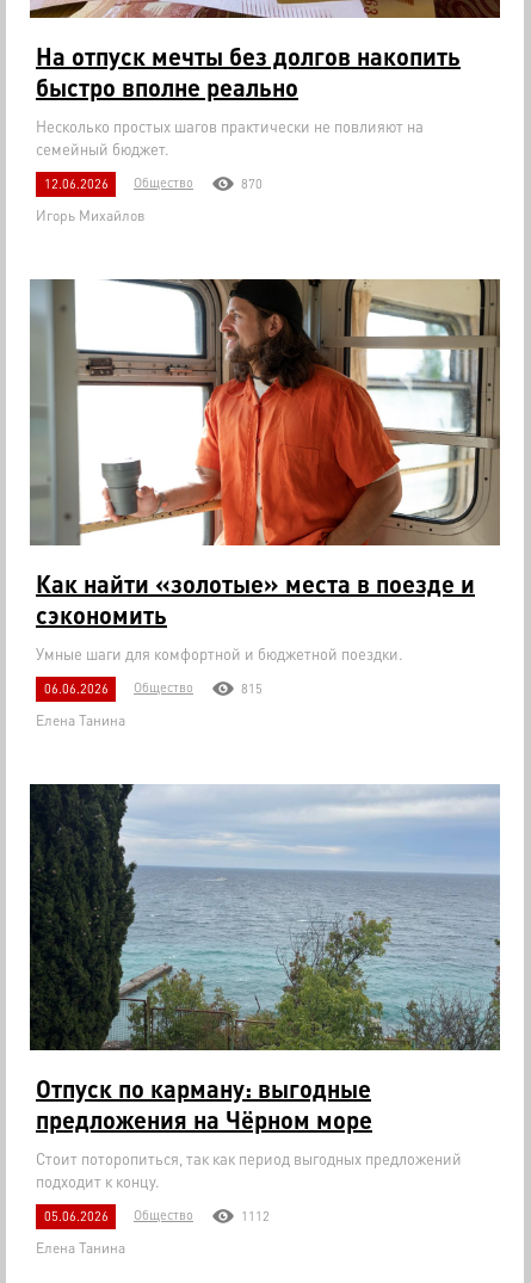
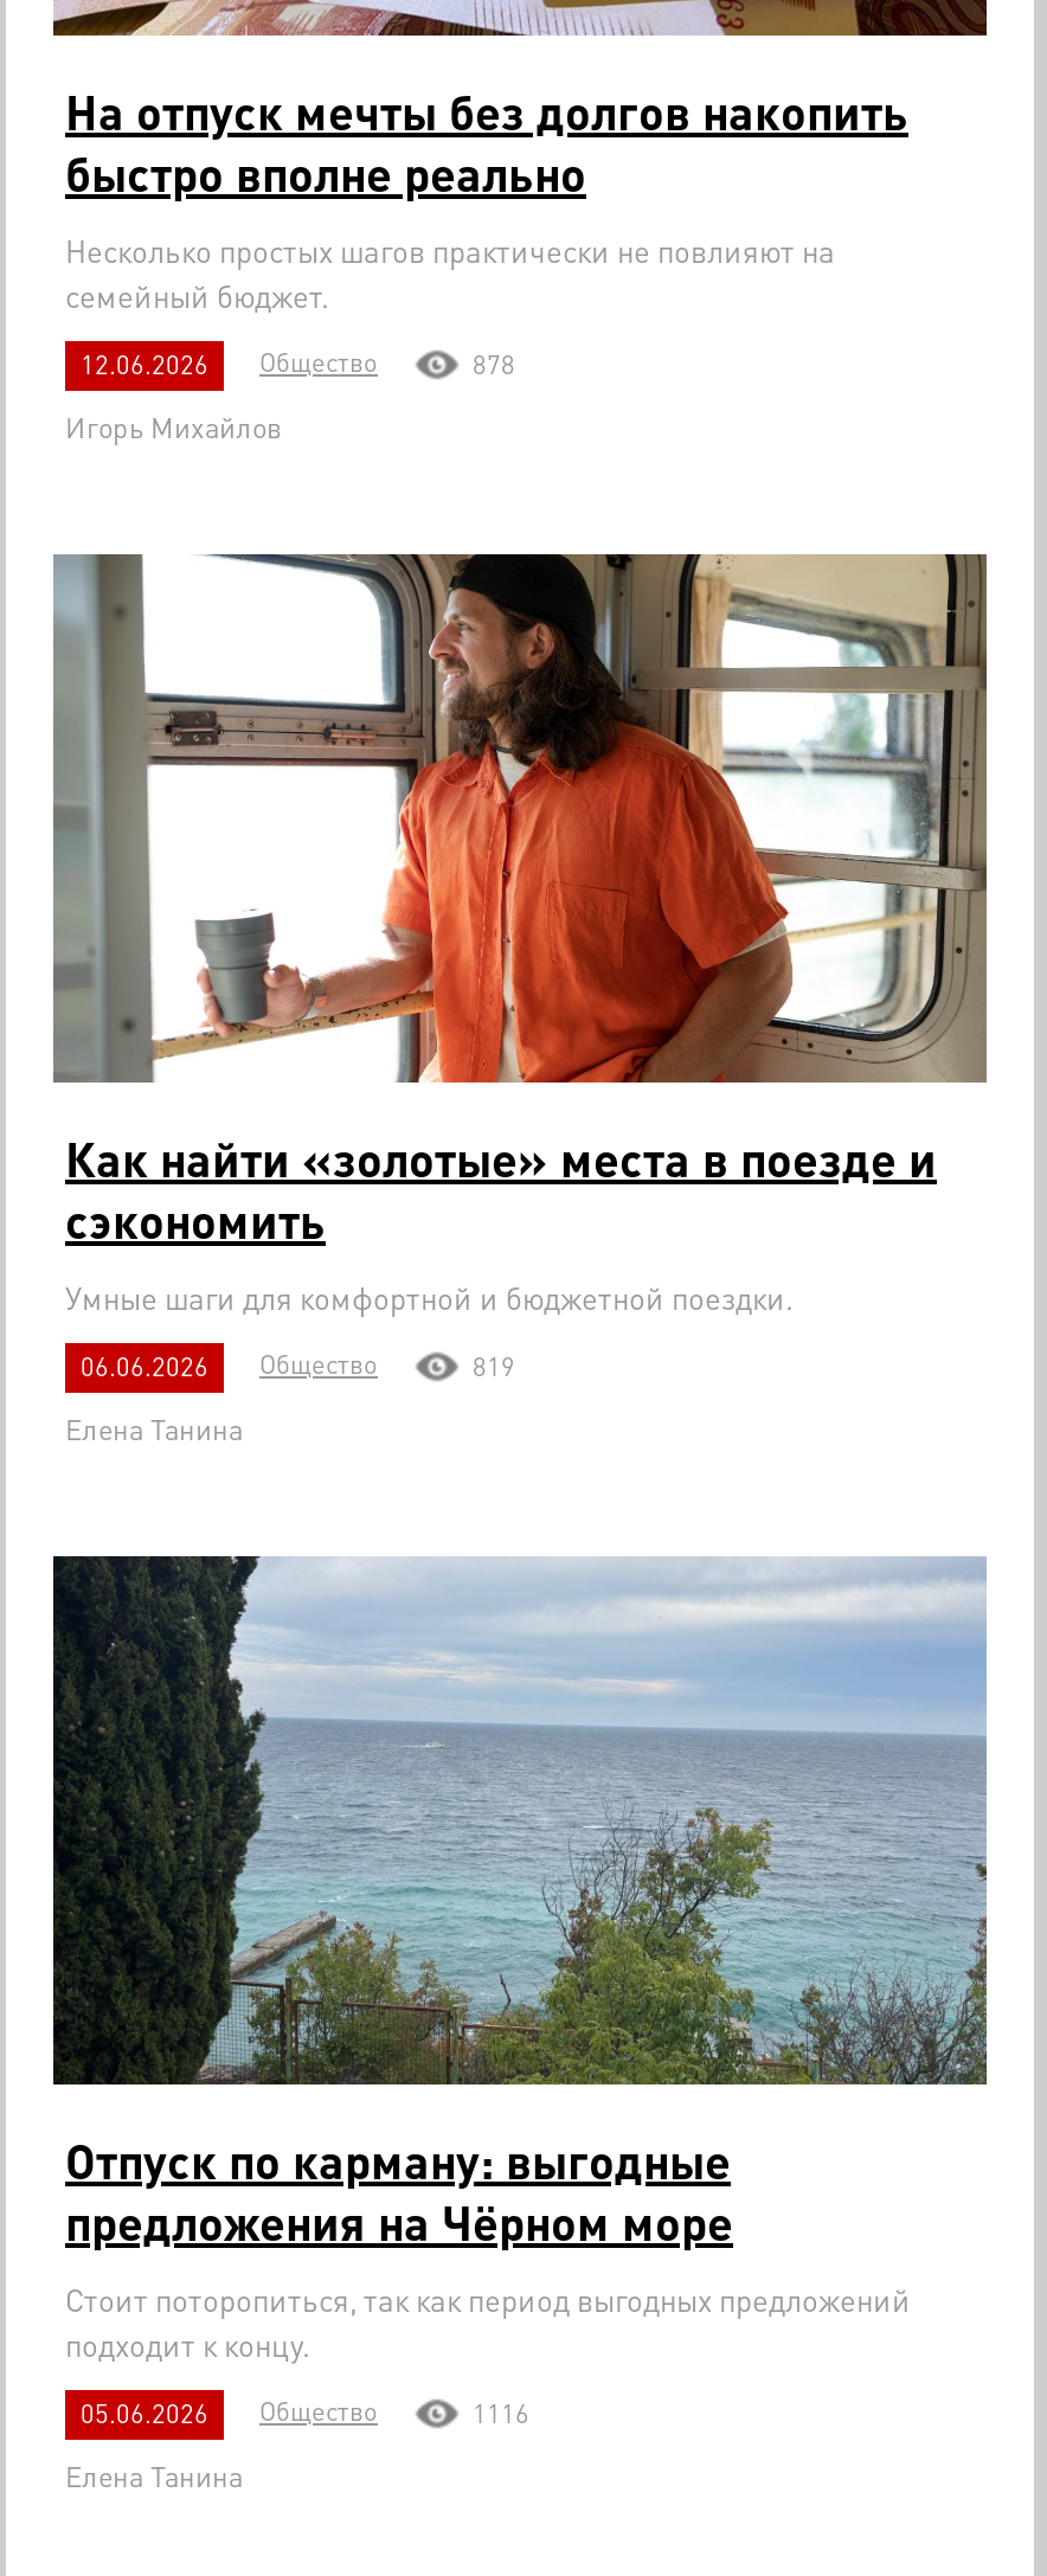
[241,175,263,192] 870 -> [473,347,515,380] 878
[241,680,263,697] 815 -> [473,1350,515,1383] 819
[241,1208,270,1225] 1112 -> [473,2397,529,2431] 1116

